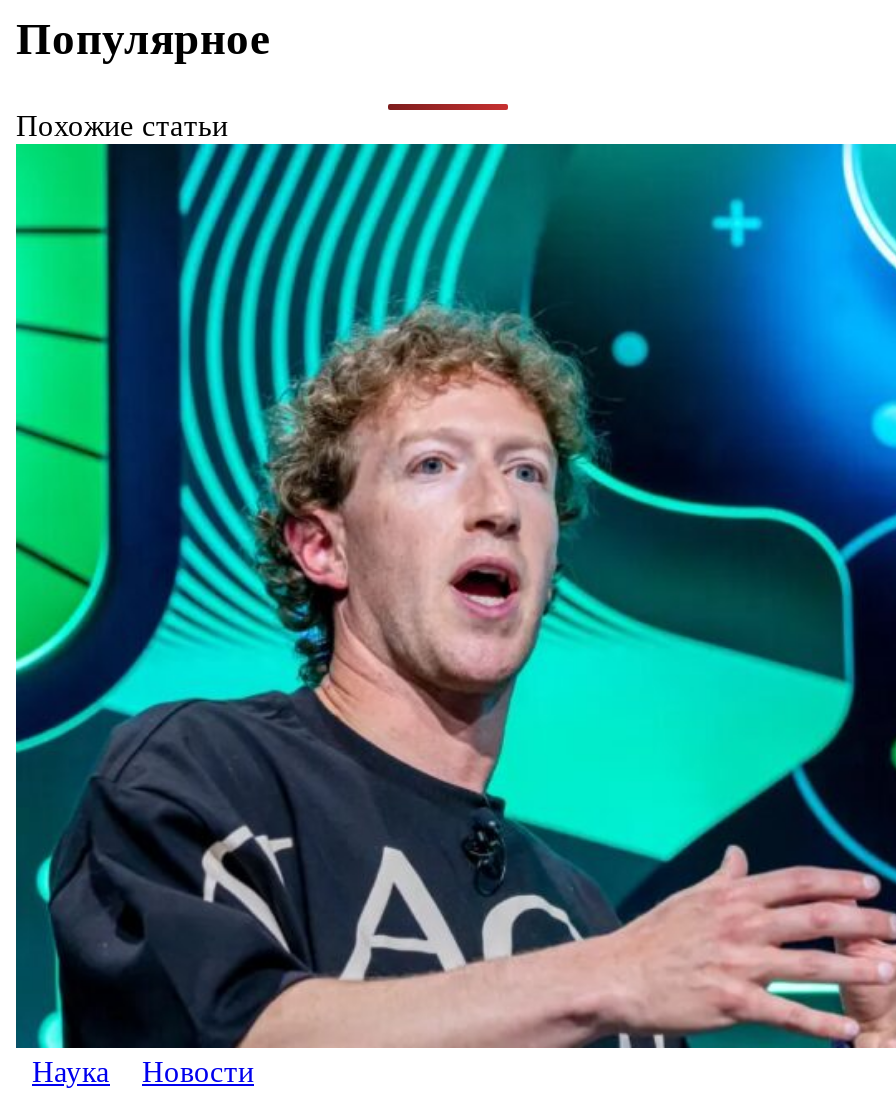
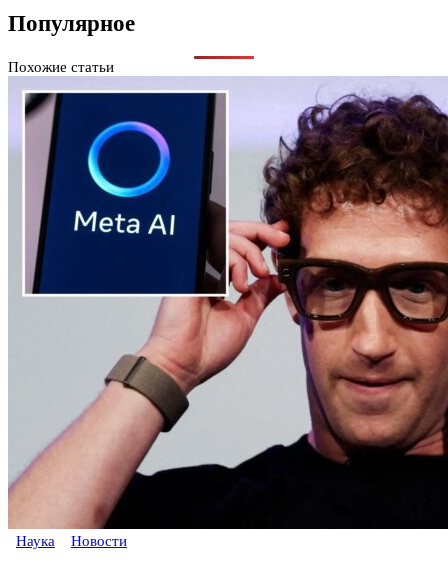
[14,142,890,1050] [image] -> [7,76,445,530] [image]

